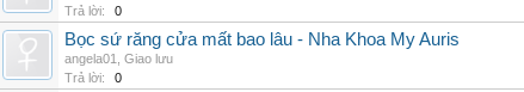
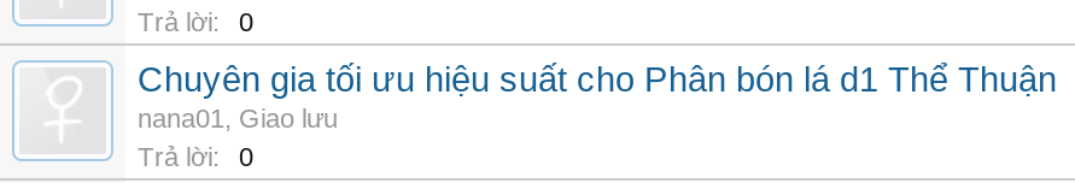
[64,30,460,66] Bọc sứ răng cửa mất bao lâu - Nha Khoa My Auris | angela01, Giao lưu -> [138,60,1057,132] Chuyên gia tối ưu hiệu suất cho Phân bón lá d1 Thể Thuận | nana01, Giao lưu

